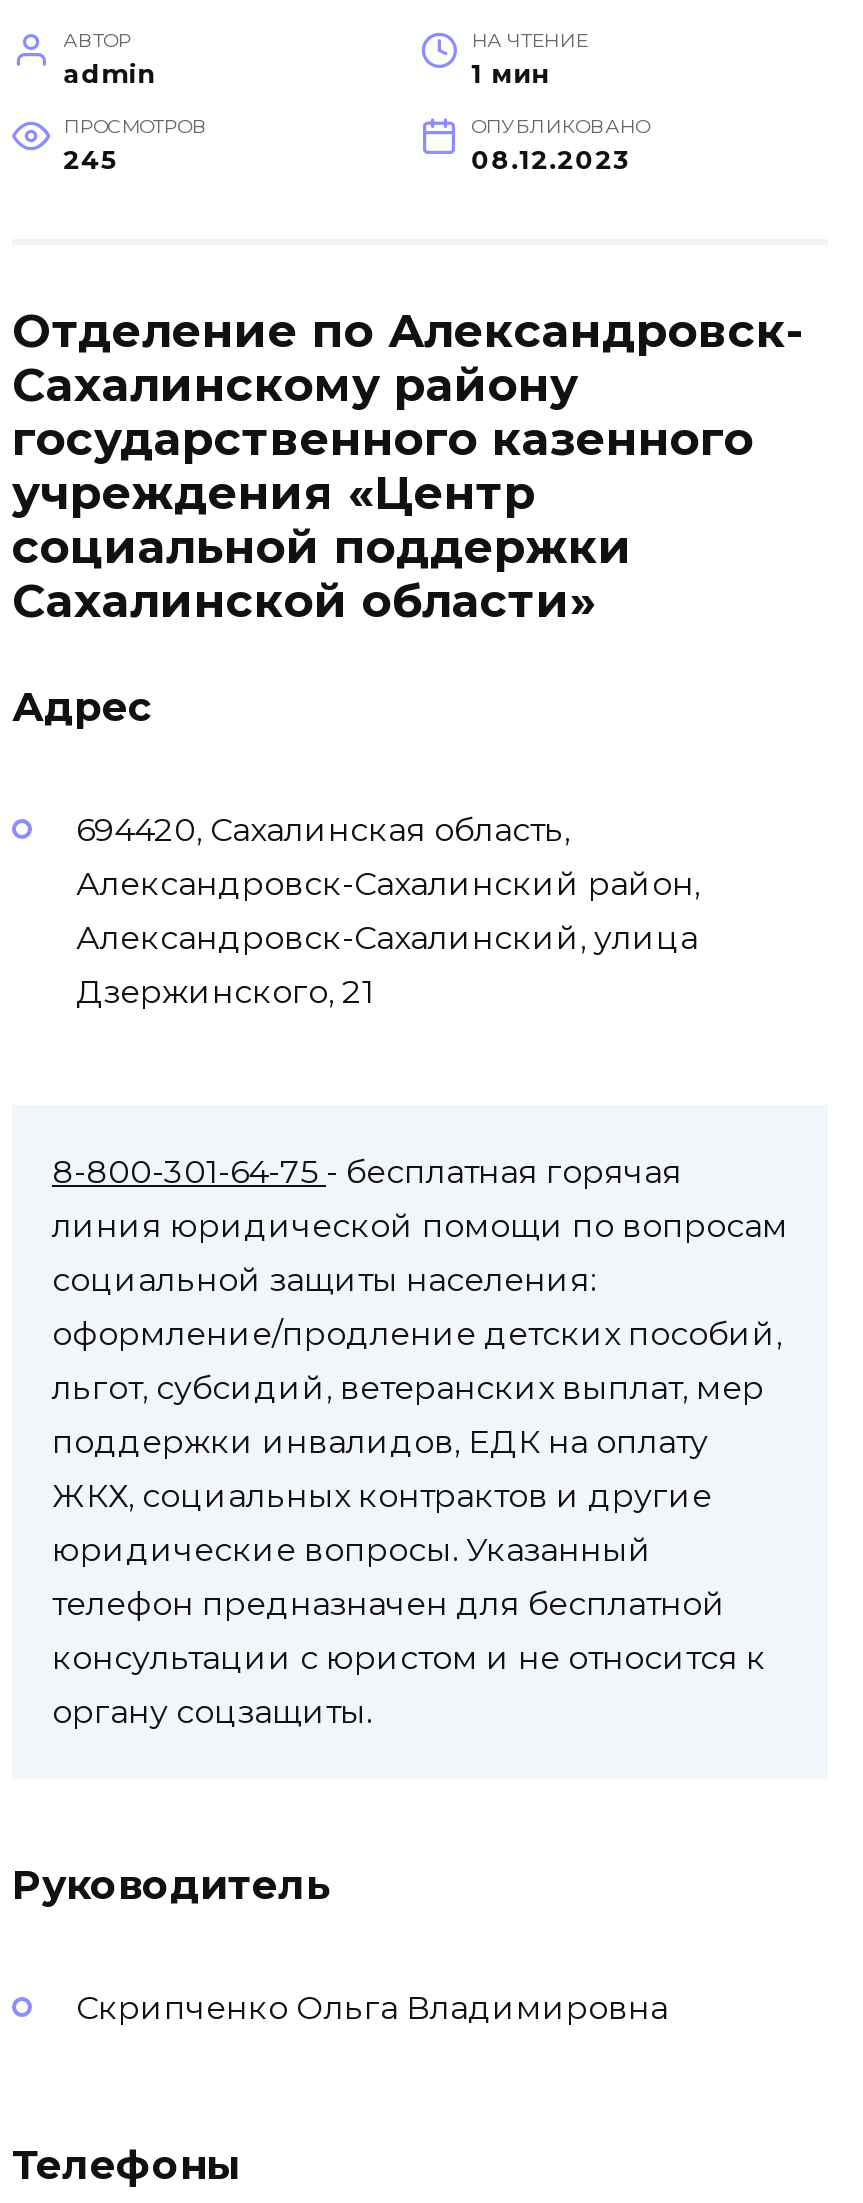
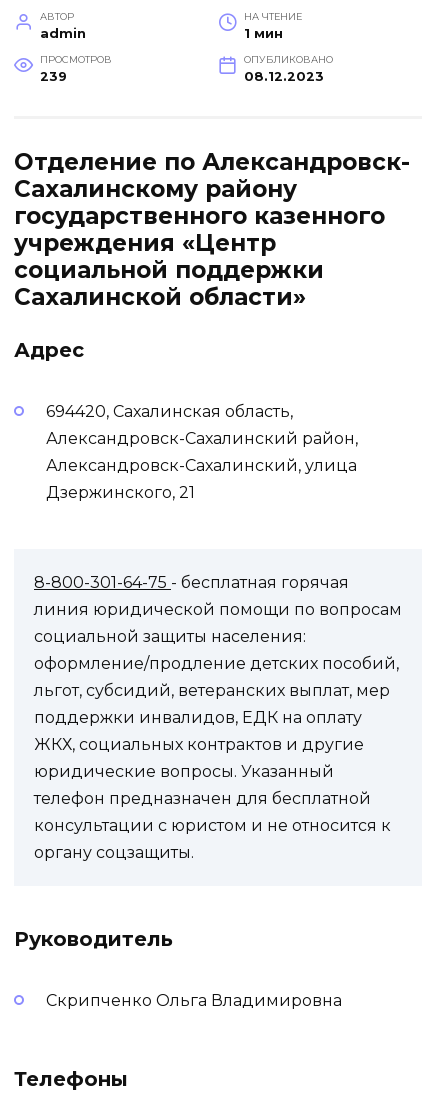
[63,145,117,175] 245 -> [40,69,67,84] 239

